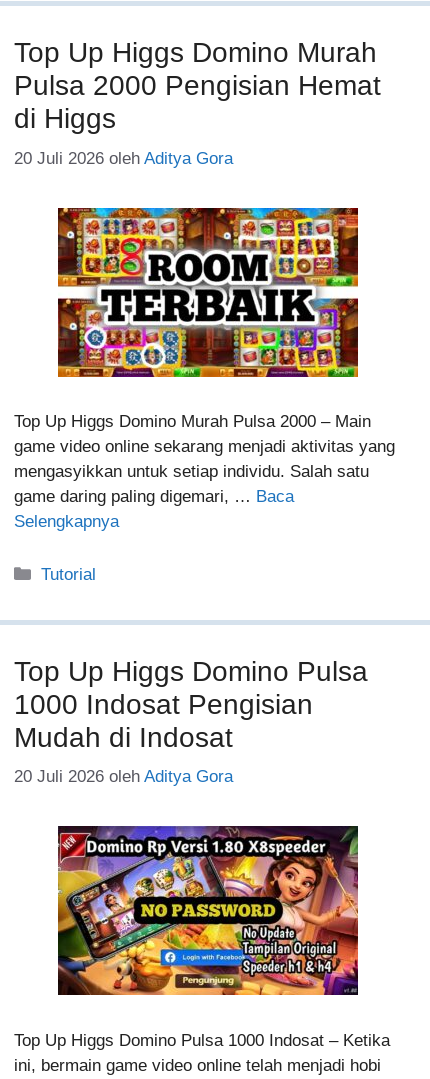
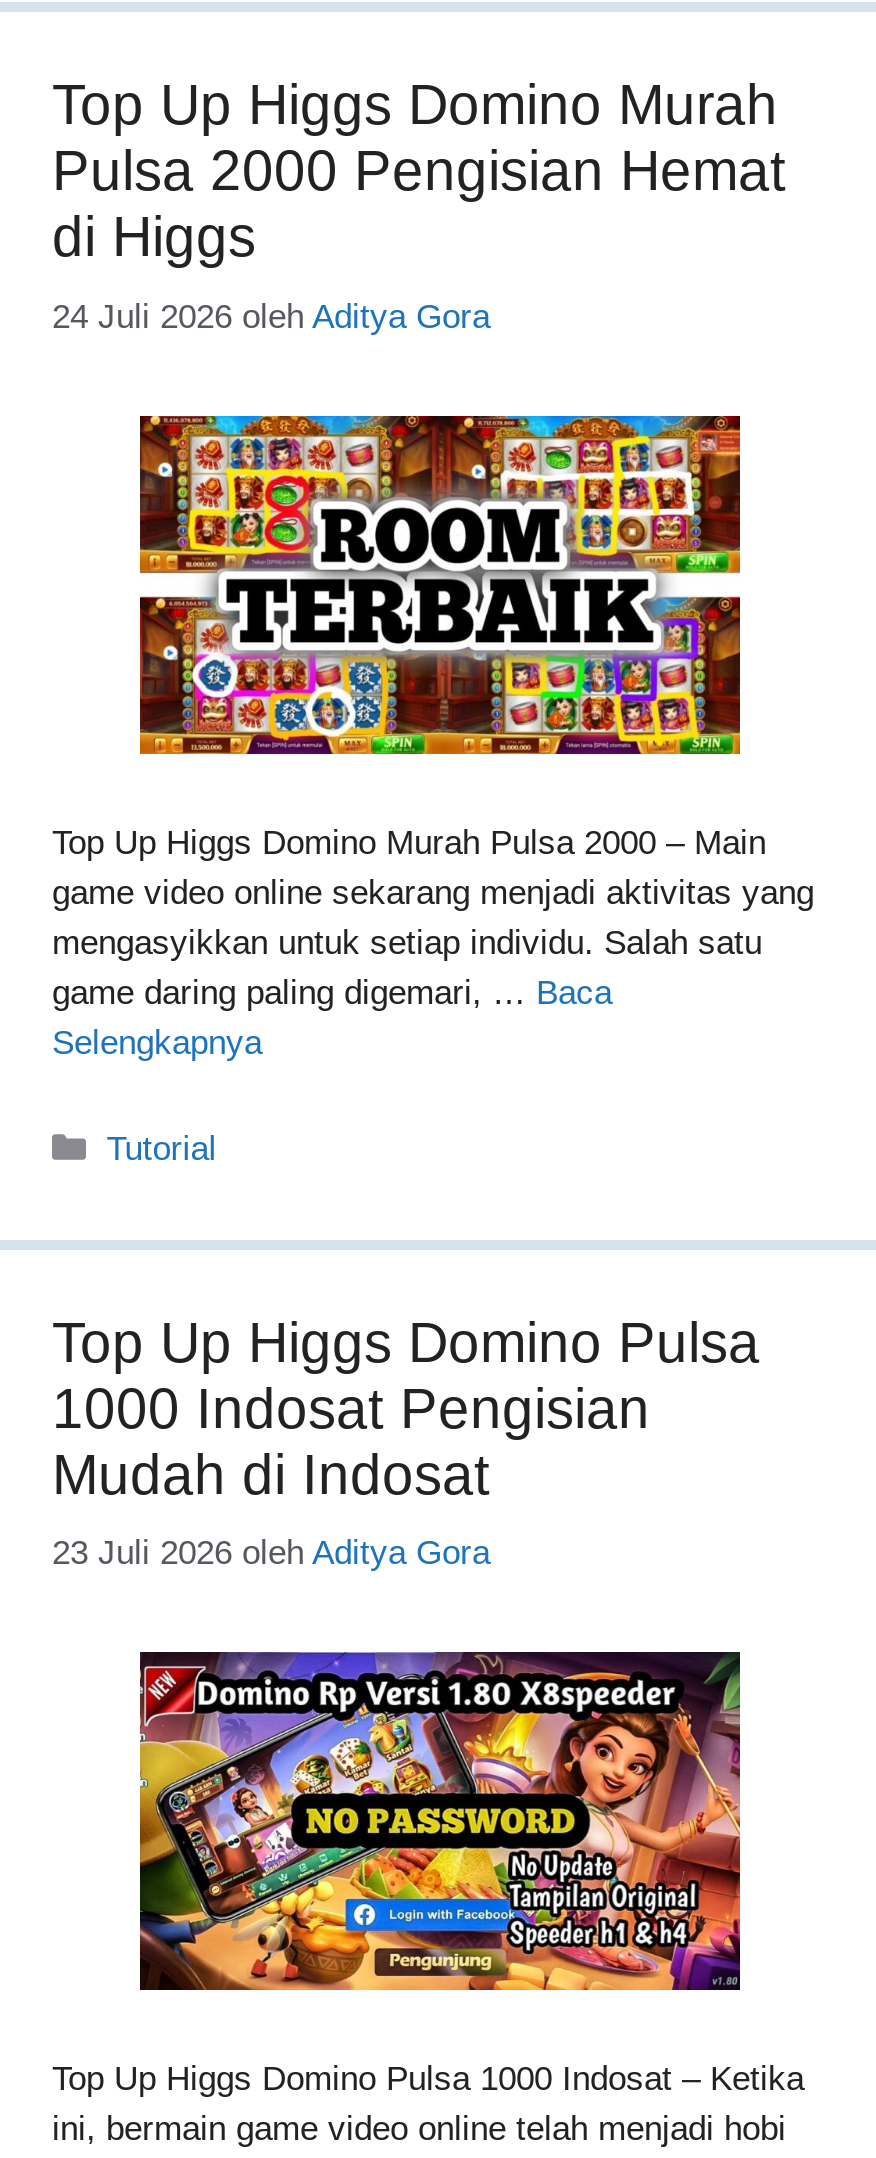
[14,148,233,167] 20 Juli 2026 oleh Aditya Gora -> [52,297,490,335] 24 Juli 2026 oleh Aditya Gora
[14,767,233,786] 20 Juli 2026 oleh Aditya Gora -> [52,1534,490,1572] 23 Juli 2026 oleh Aditya Gora

